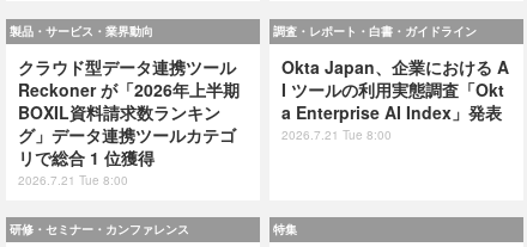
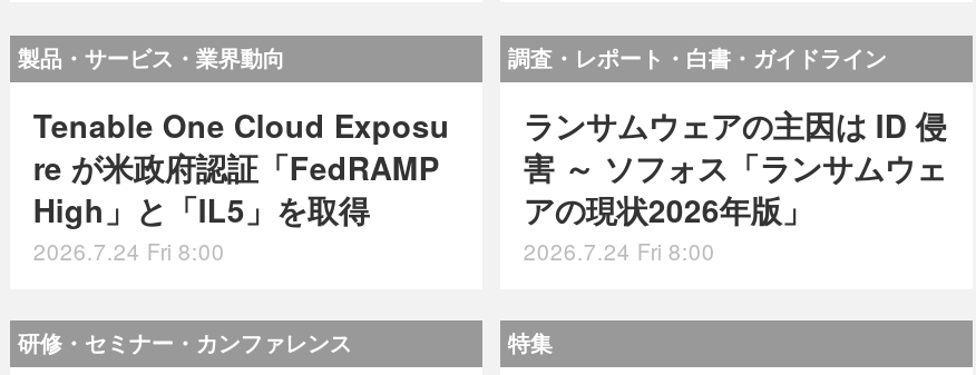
[18,55,240,188] クラウド型データ連携ツール | Reckoner が「2026年上半期 | BOXIL資料請求数ランキン | グ」データ連携ツールカテゴ | リで総合 1 位獲得 | 2026.7.21 Tue 8:00 -> [33,102,450,267] Tenable One Cloud Exposu | re が米政府認証「FedRAMP | High」と「IL5」を取得 | 2026.7.24 Fri 8:00
[282,55,510,143] Okta Japan、企業における A | I ツールの利用実態調査「Okt | a Enterprise AI Index」発表 | 2026.7.21 Tue 8:00 -> [523,102,947,267] ランサムウェアの主因は ID 侵 | 害 ～ ソフォス「ランサムウェ | アの現状2026年版」 | 2026.7.24 Fri 8:00

